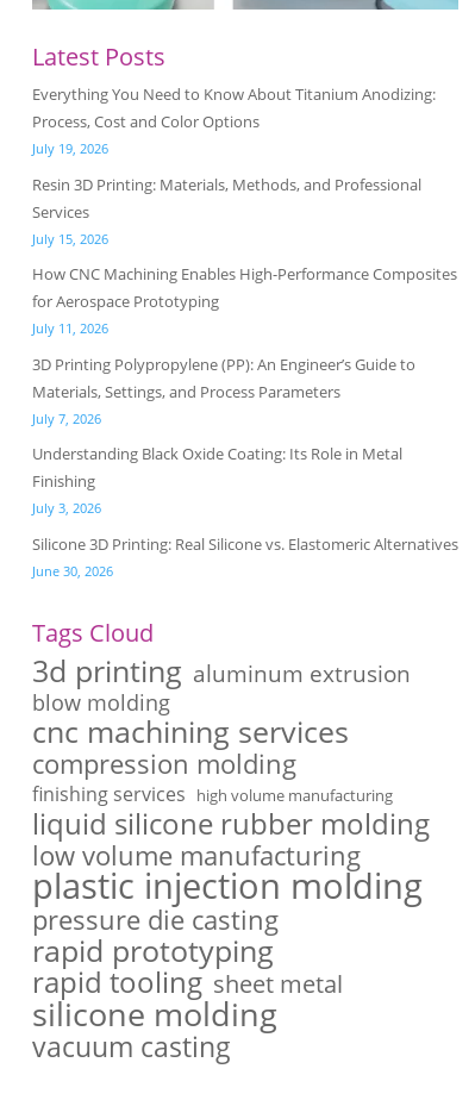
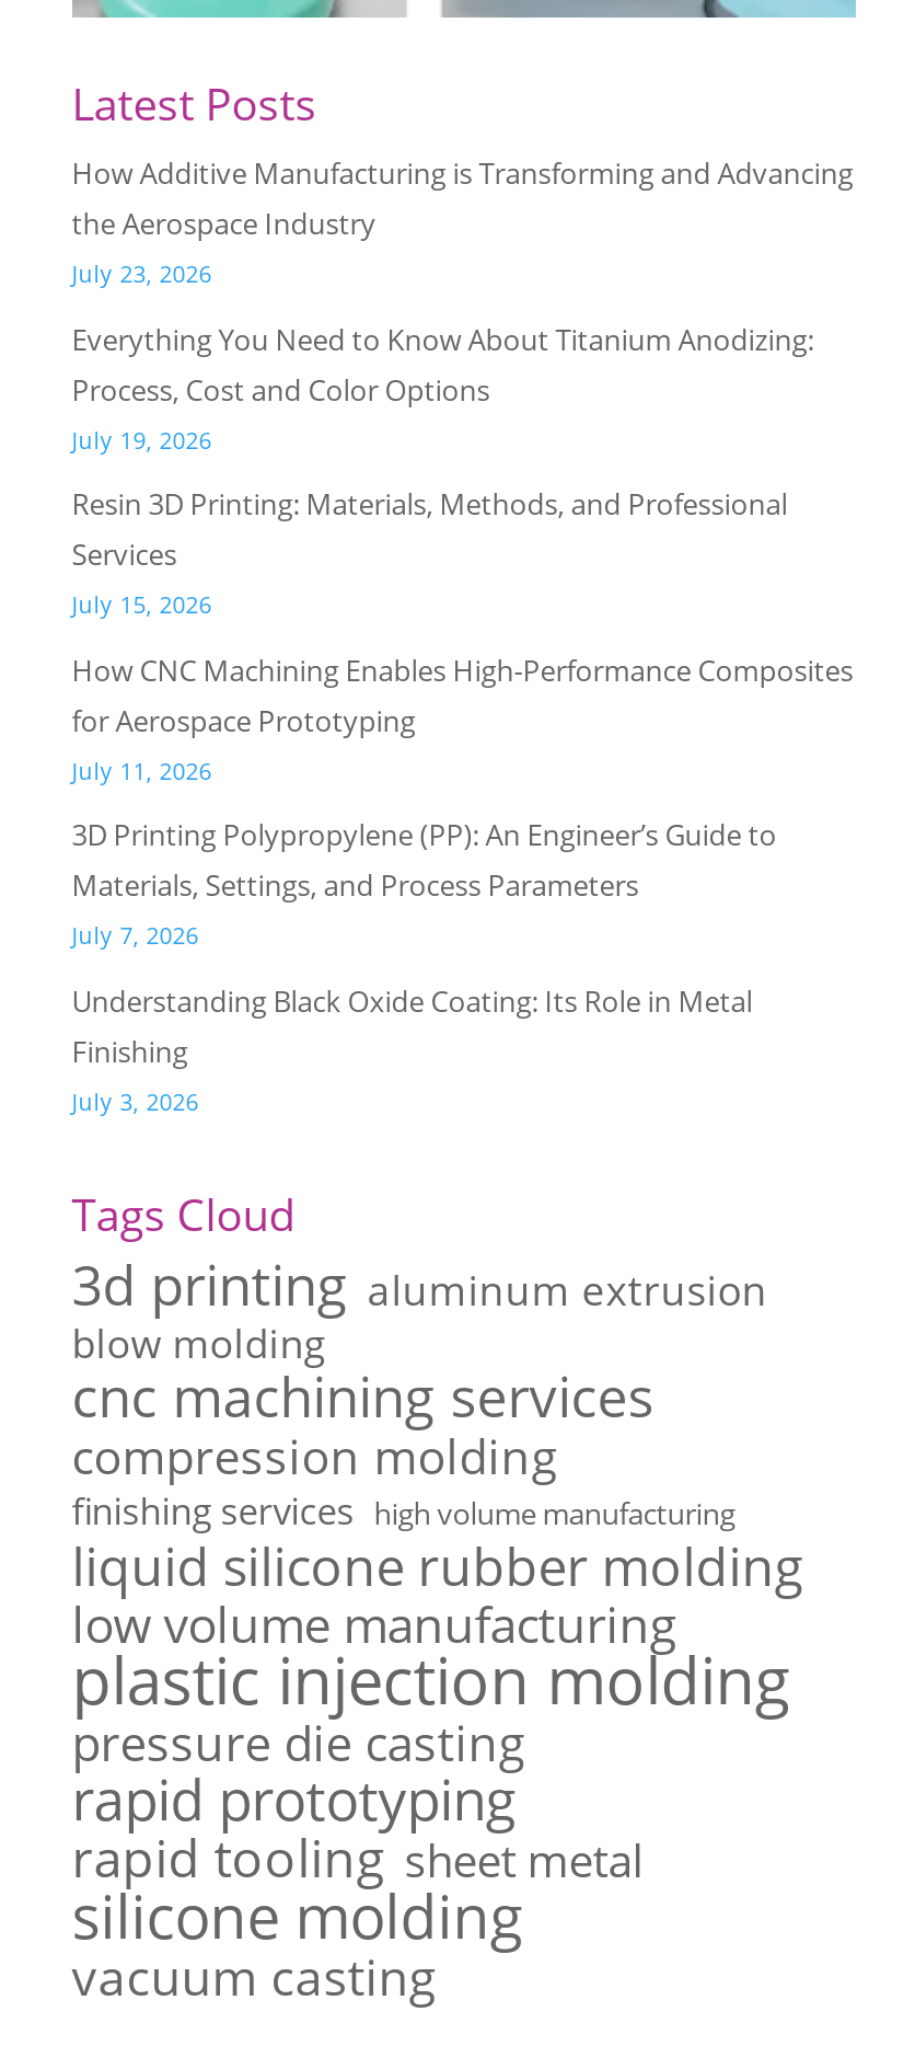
none -> [72,154,853,290] How Additive Manufacturing is Transforming and Advancing | the Aerospace Industry | July 23, 2026
moved [32,84,457,517] -> [72,320,853,1117]: Everything You Need to Know About Titanium Anodizing: | Process, Cost and Color Options | July 19, 2026 | ... | Finishing | July 3, 2026
[32,533,458,580] Silicone 3D Printing: Real Silicone vs. Elastomeric Alternatives | June 30, 2026 -> none

